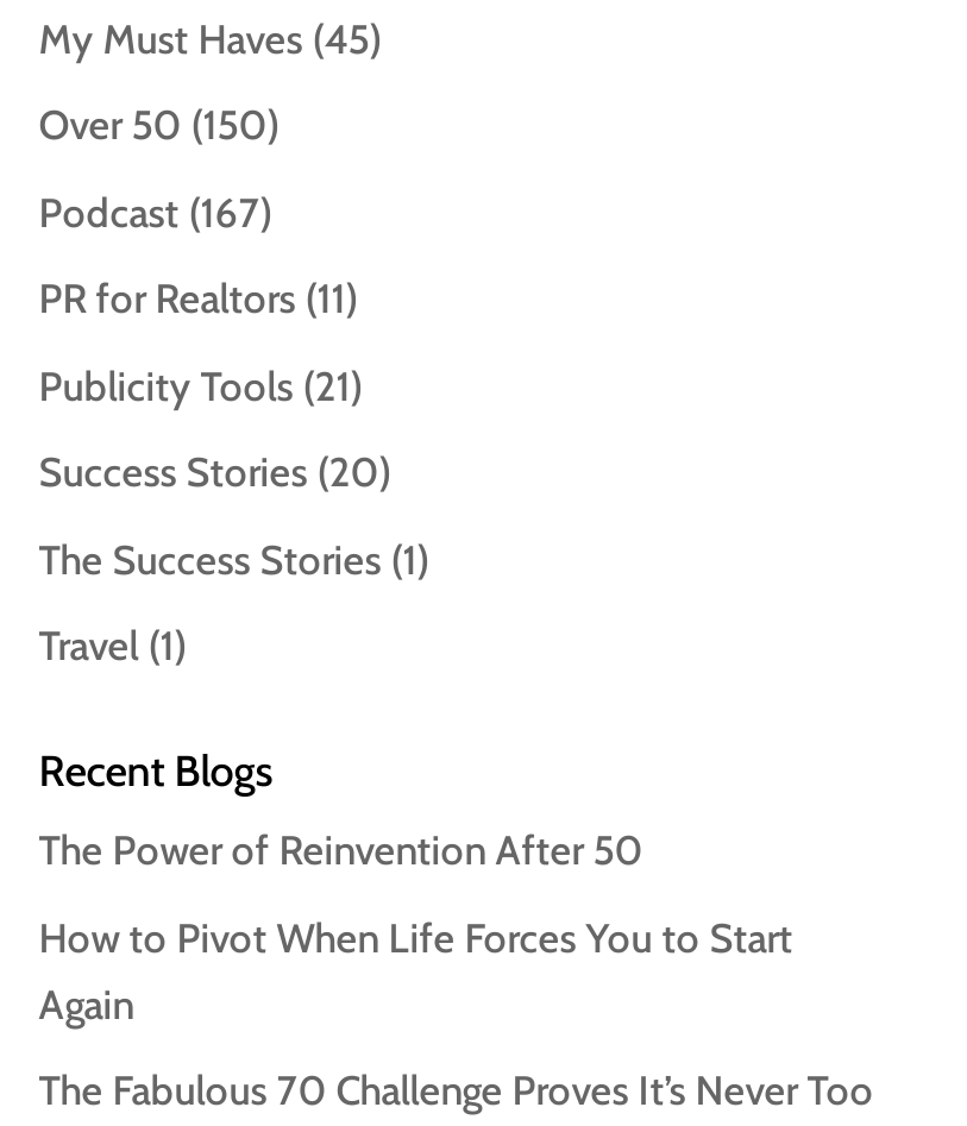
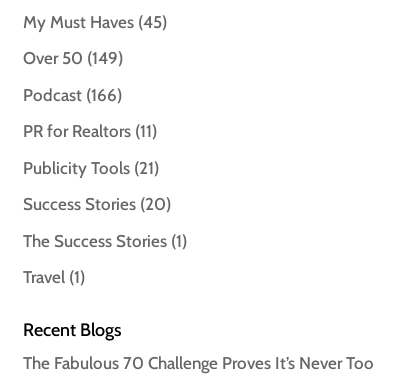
[39,102,279,150] Over 50 (150) -> [23,48,123,68] Over 50 (149)
[39,189,272,236] Podcast (167) -> [23,85,122,105] Podcast (166)
[39,827,793,1028] The Power of Reinvention After 50 | How to Pivot When Life Forces You to Start | Again -> none

